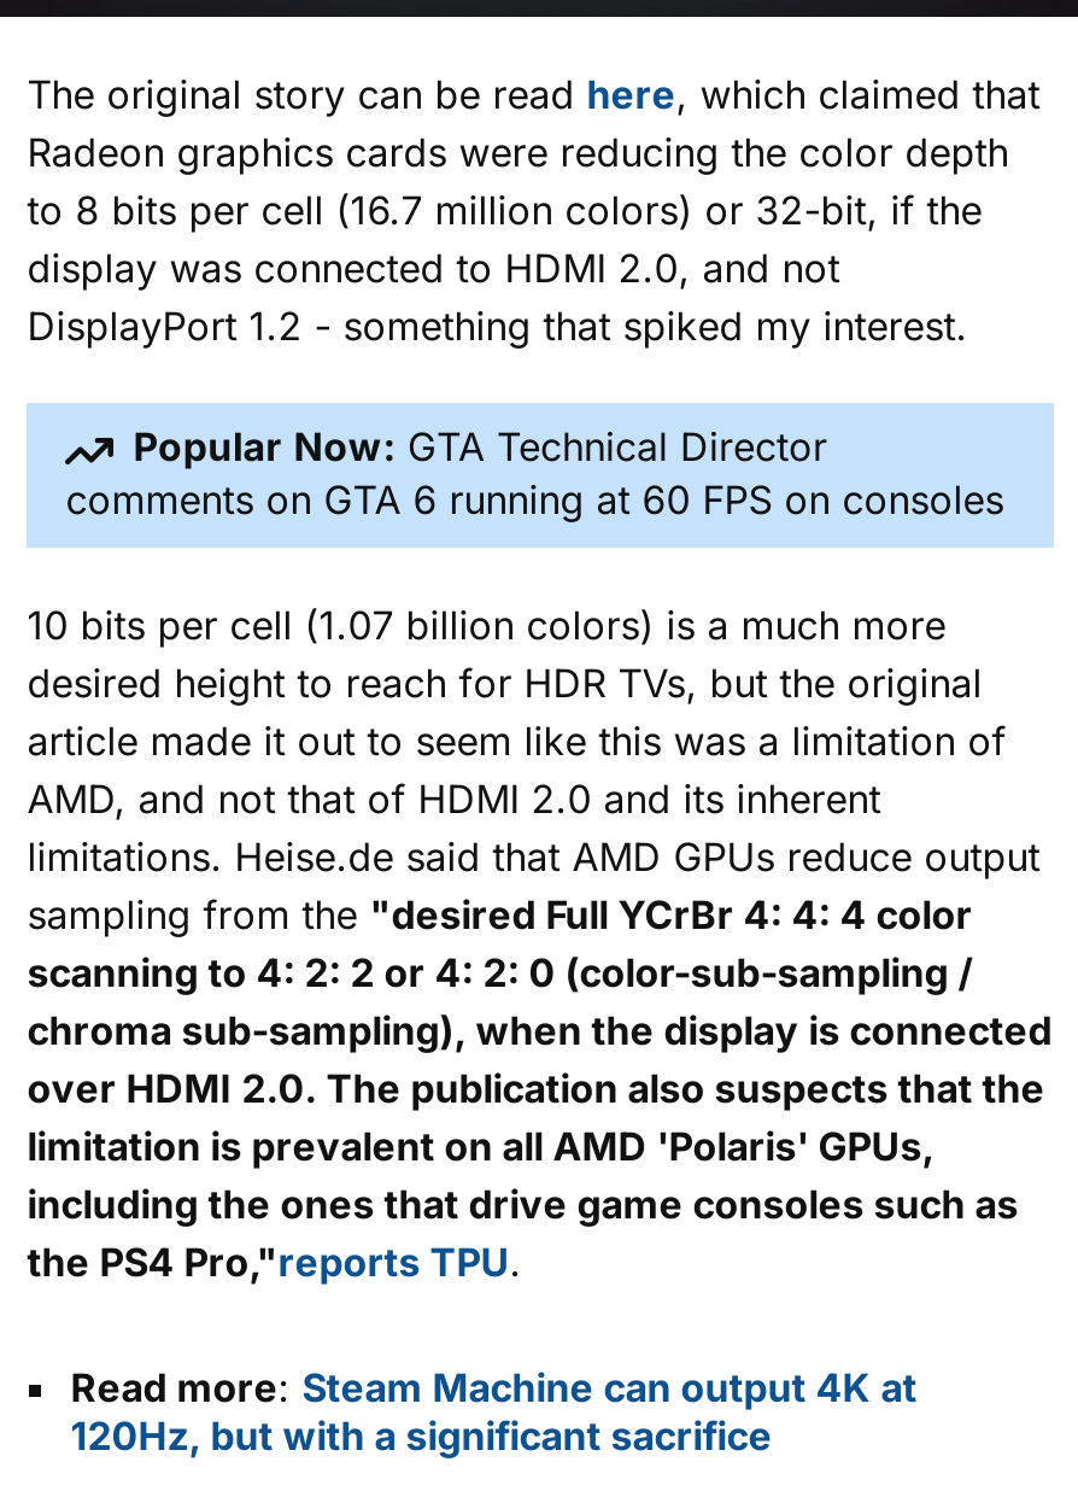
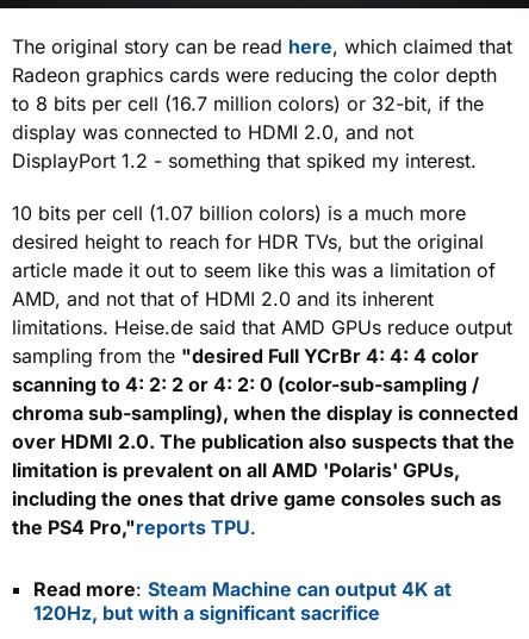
[66,423,1004,523] Popular Now: GTA Technical Director | comments on GTA 6 running at 60 FPS on consoles -> none

